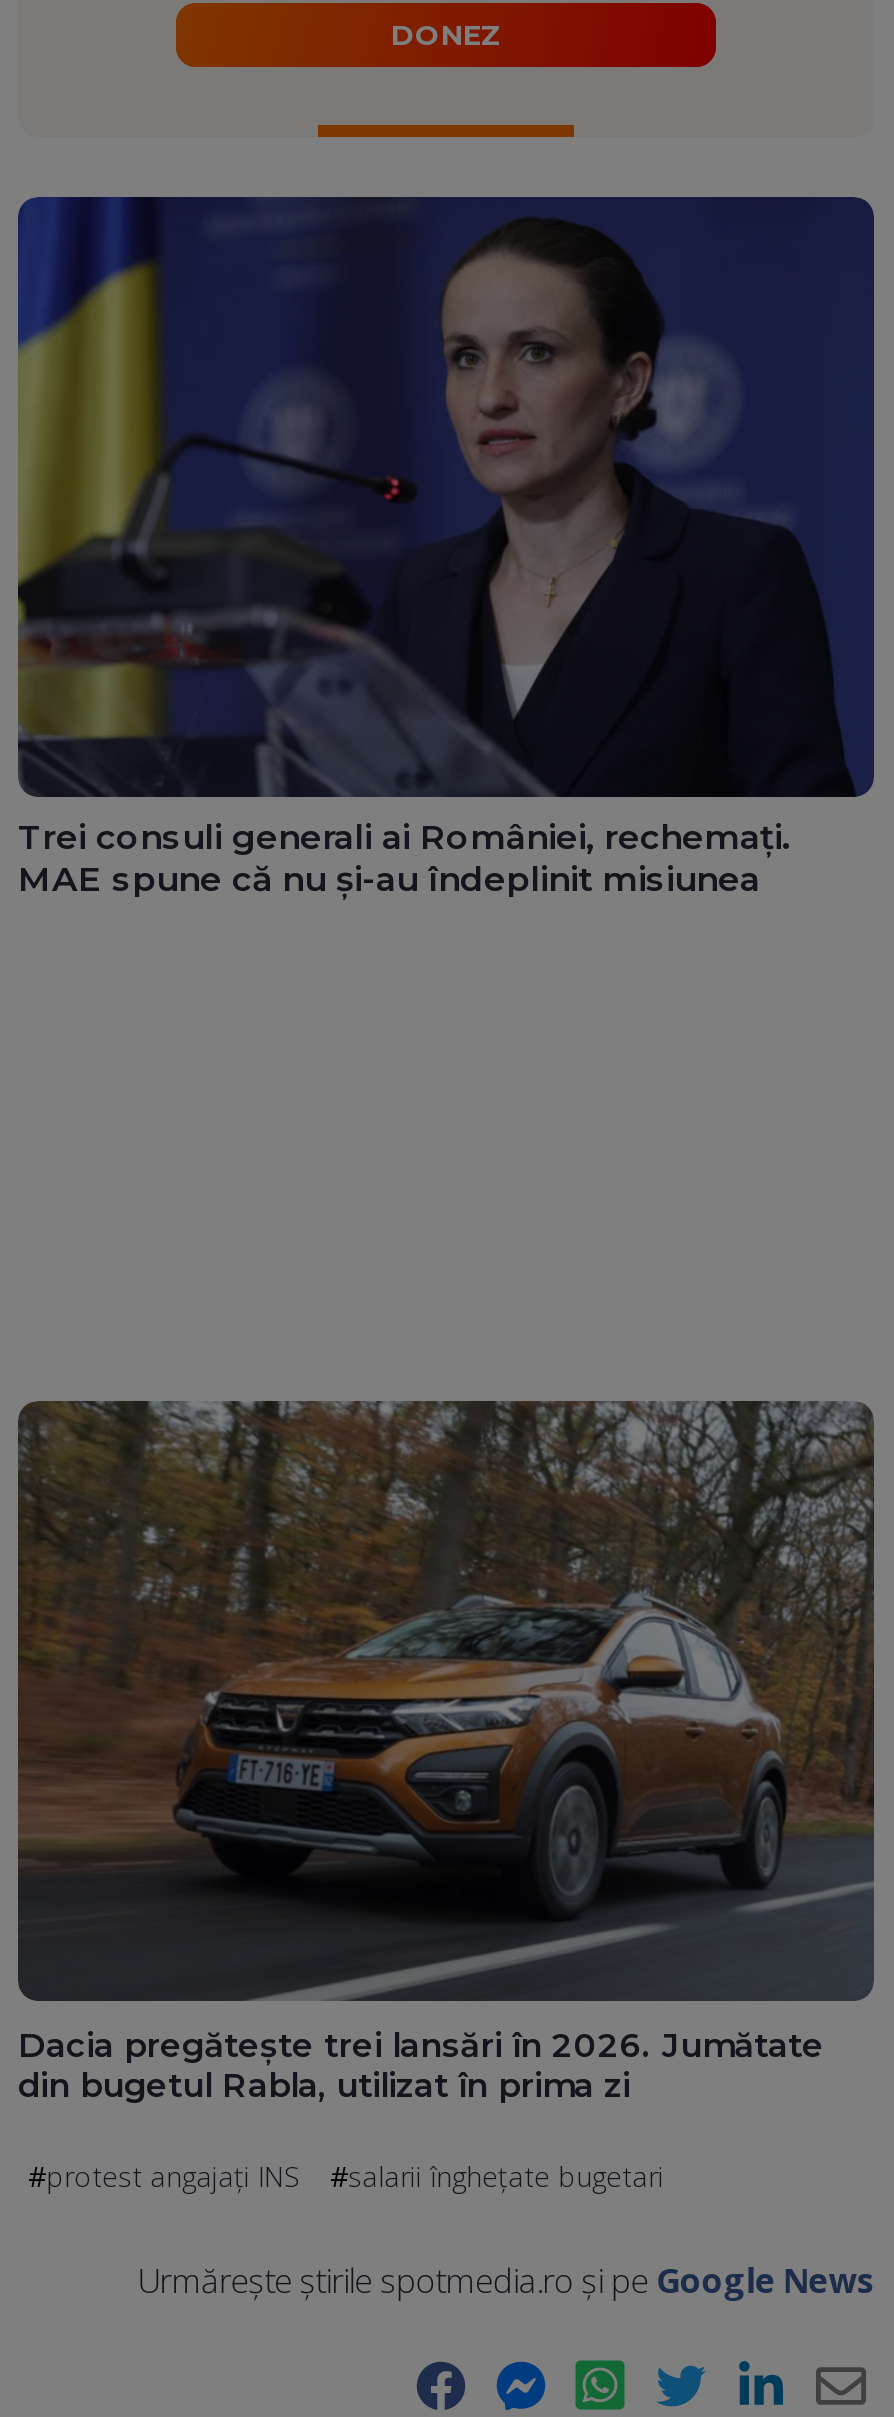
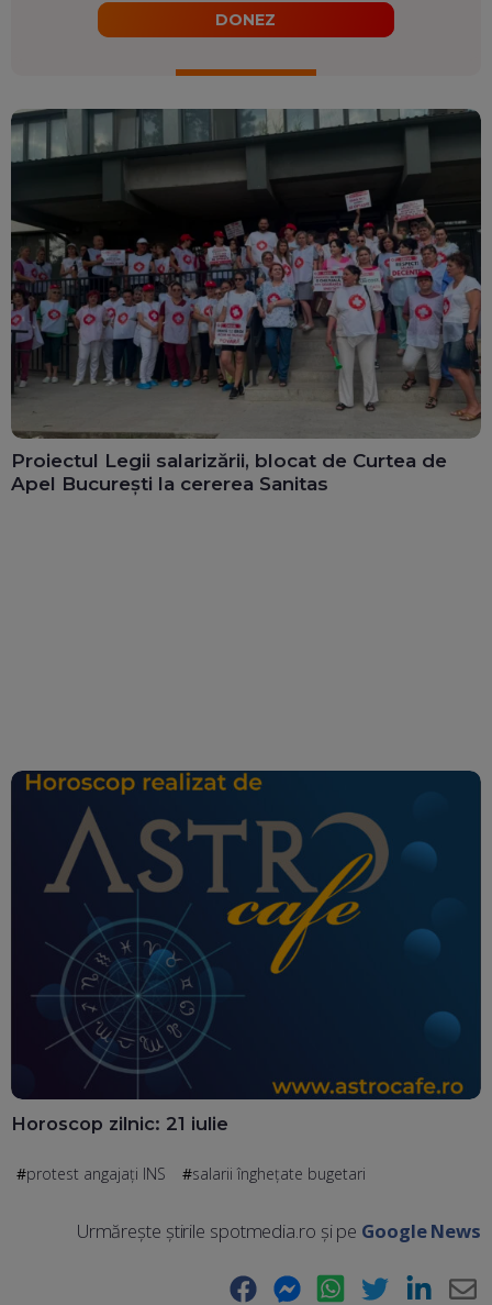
[16,195,876,899] [image] | Trei consuli generali ai României, rechemați. | MAE spune că nu și-au îndeplinit misiunea -> [10,108,482,494] [image] | Proiectul Legii salarizării, blocat de Curtea de | Apel București la cererea Sanitas
[16,1399,876,2106] [image] | Dacia pregătește trei lansări în 2026. Jumătate | din bugetul Rabla, utilizat în prima zi -> [10,770,481,1135] [image] | Horoscop zilnic: 21 iulie

